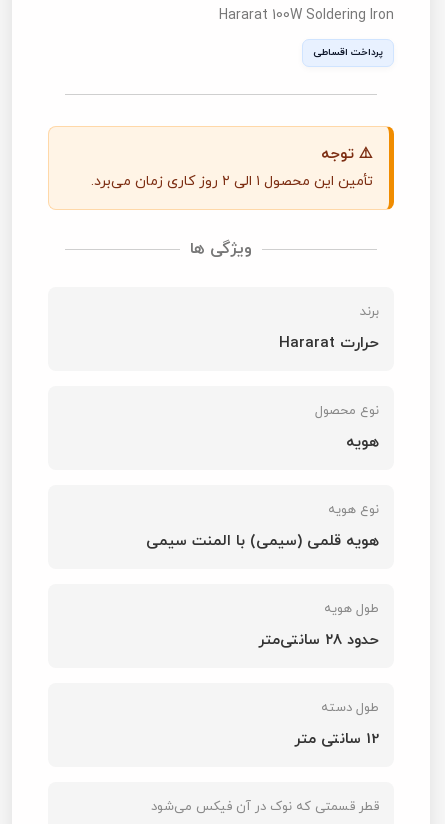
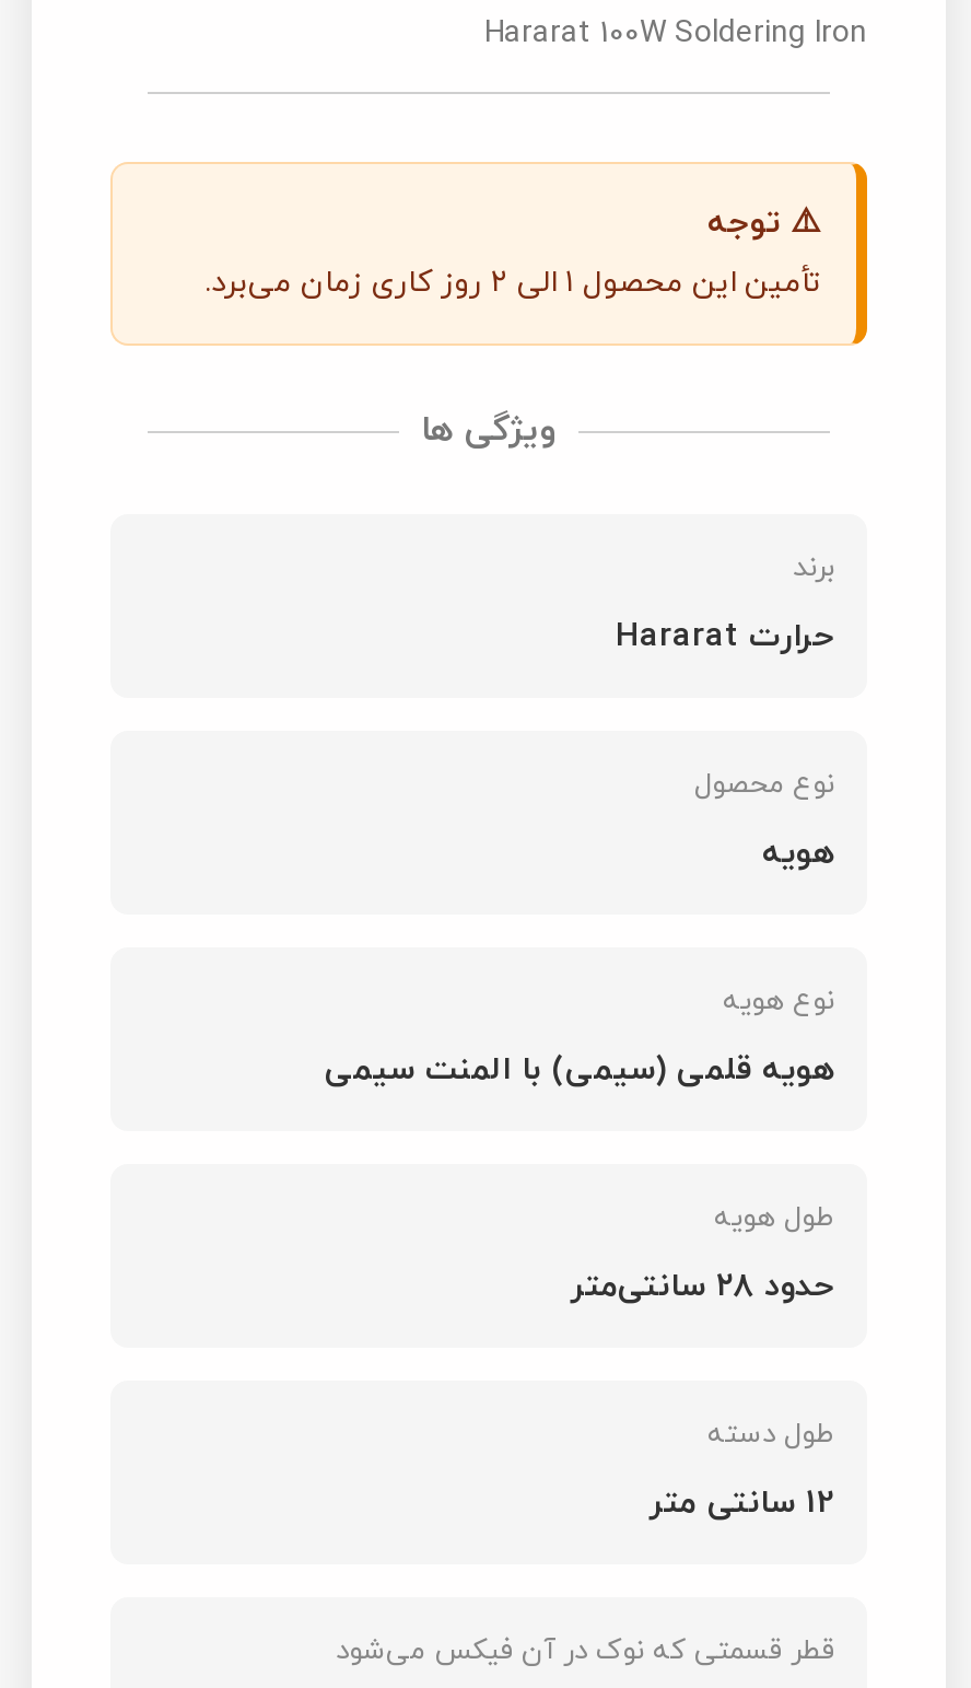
[313,45,383,60] پرداخت اقساطی -> none

